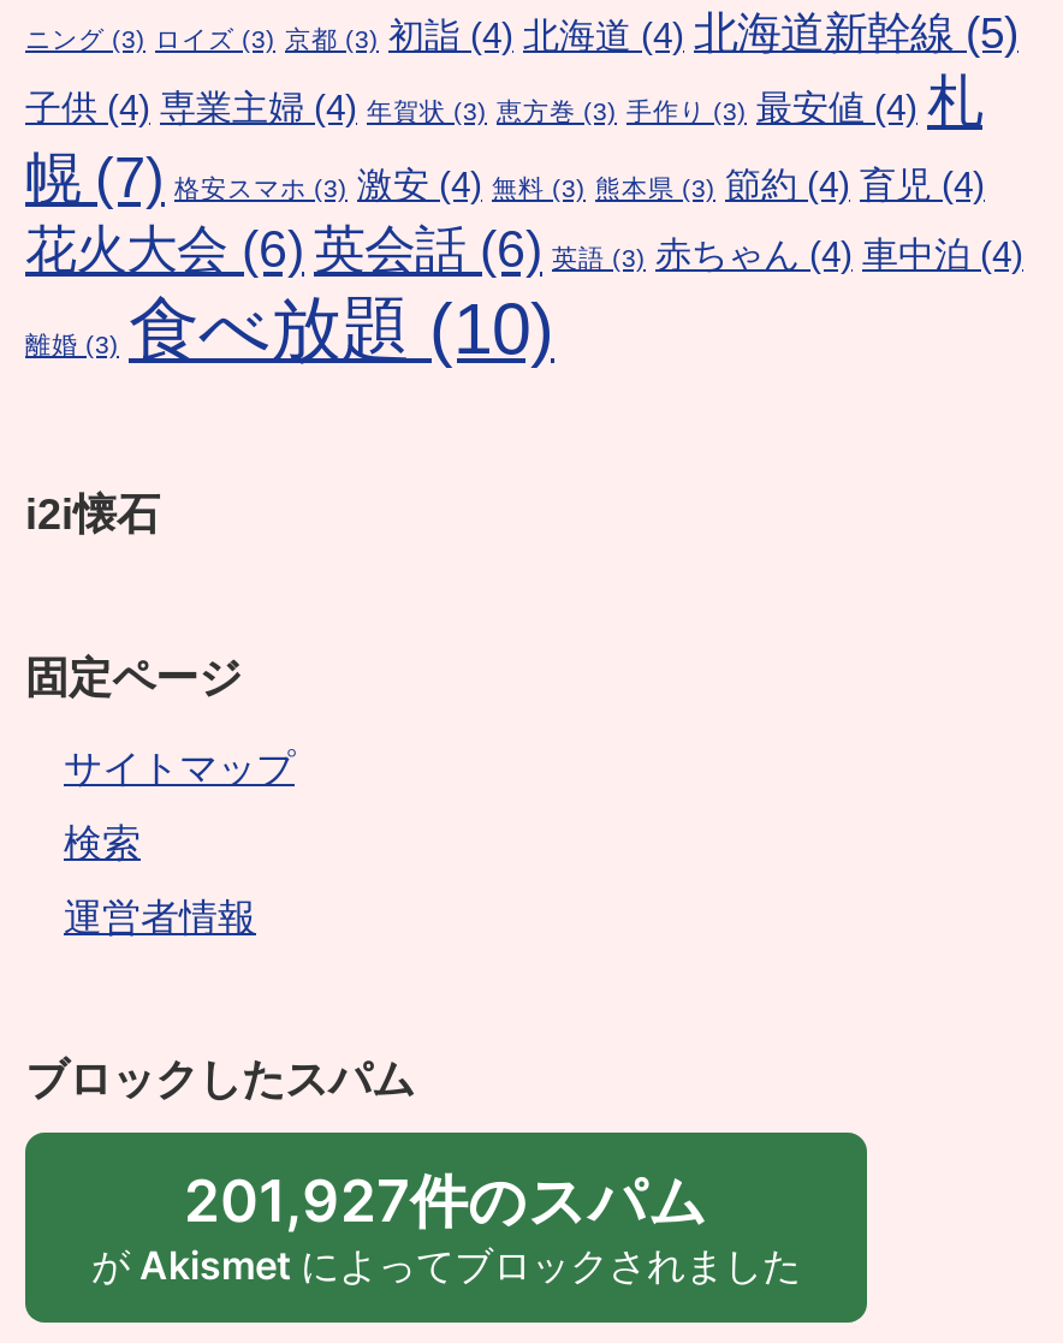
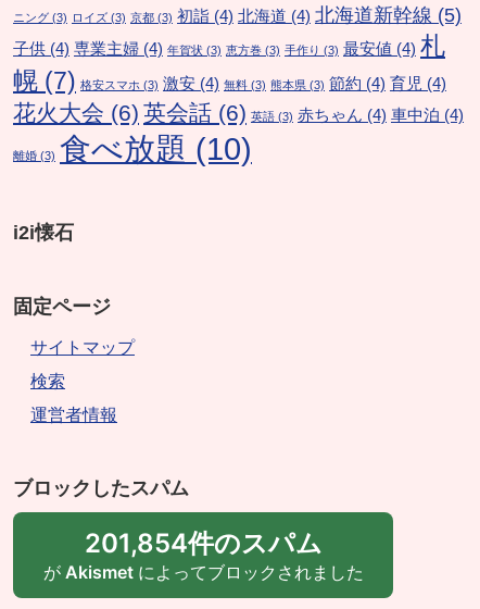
[184,1166,708,1236] 201,927件のスパム -> [84,527,322,559] 201,854件のスパム

